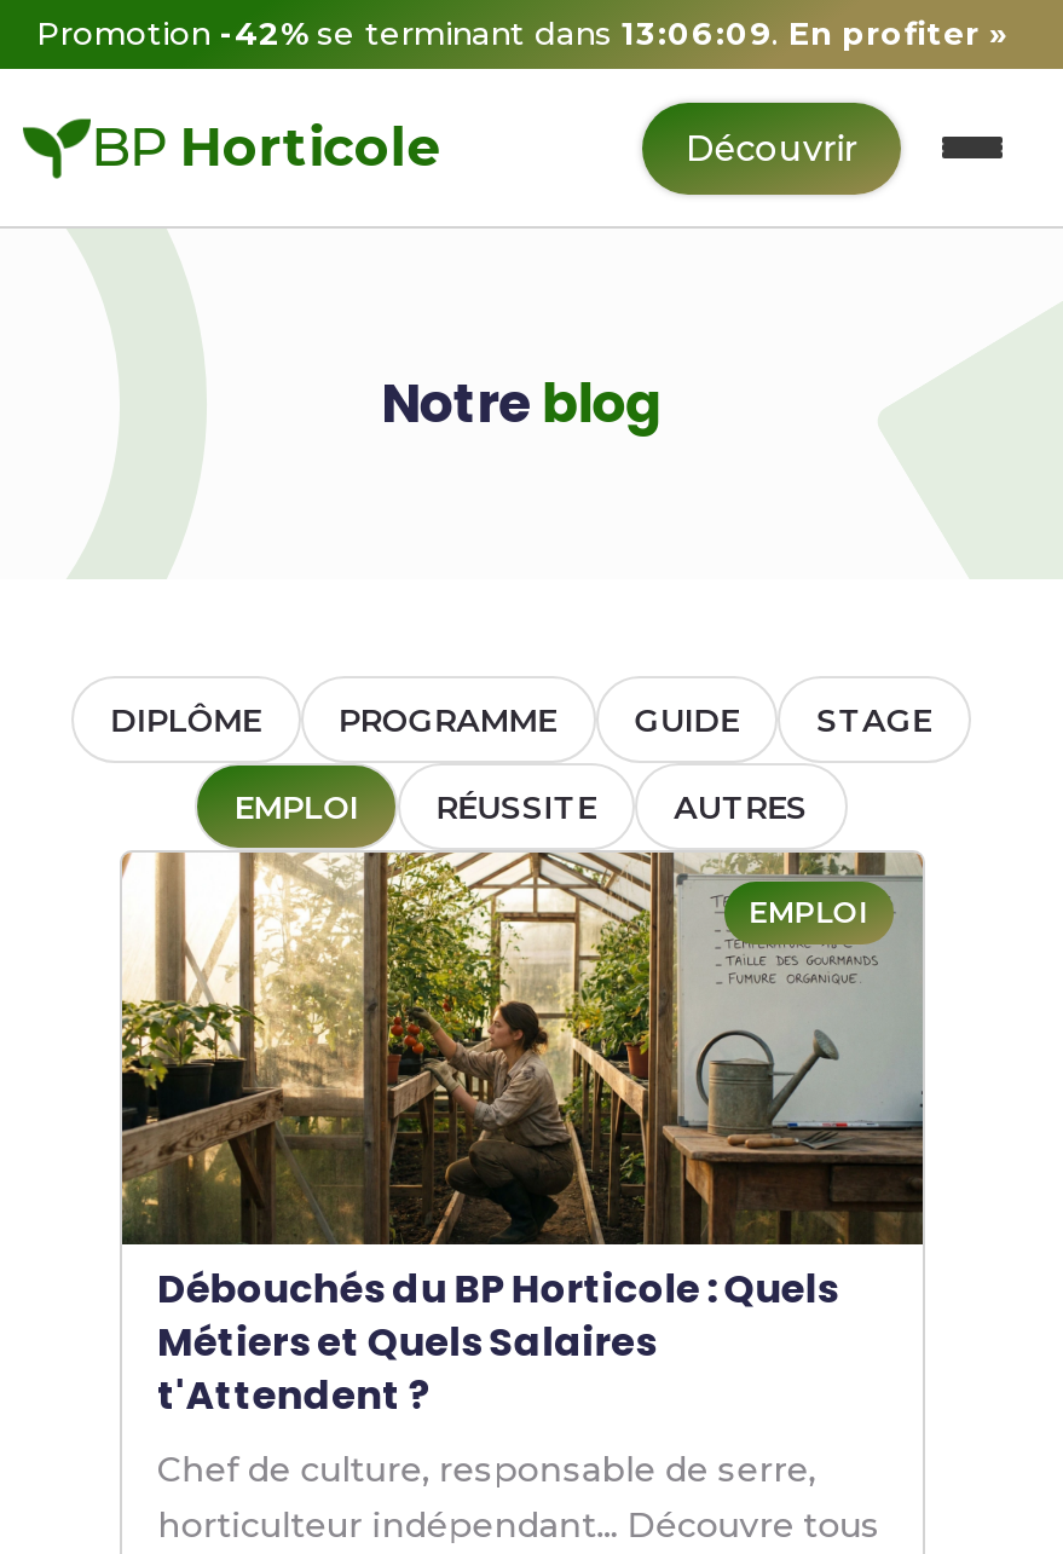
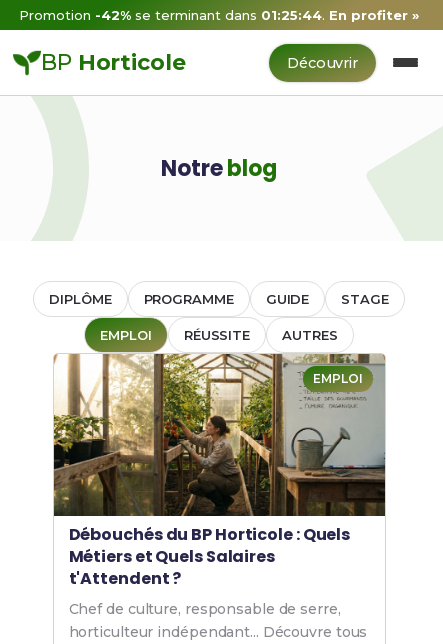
[36,13,1006,52] Promotion -42% se terminant dans 13:06:09. En profiter » -> [19,7,419,23] Promotion -42% se terminant dans 01:25:44. En profiter »

